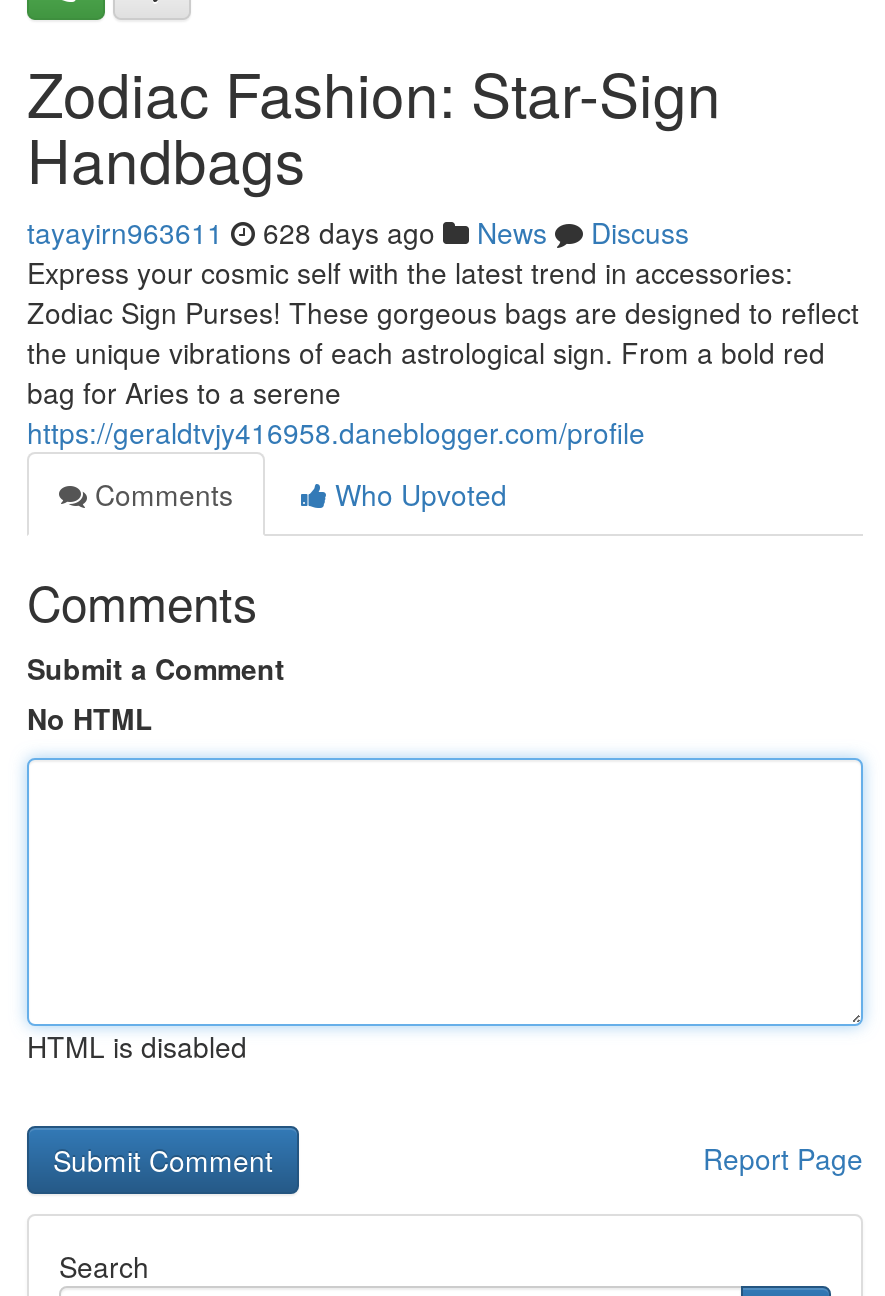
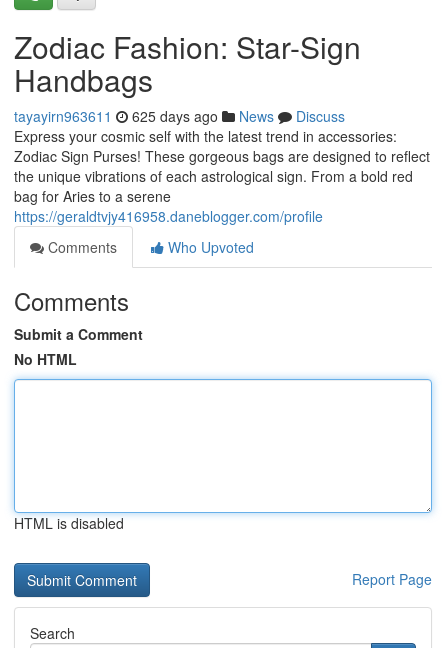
[27,212,689,252] tayayirn963611 628 days ago News Discuss -> [14,106,345,126] tayayirn963611 625 days ago News Discuss

